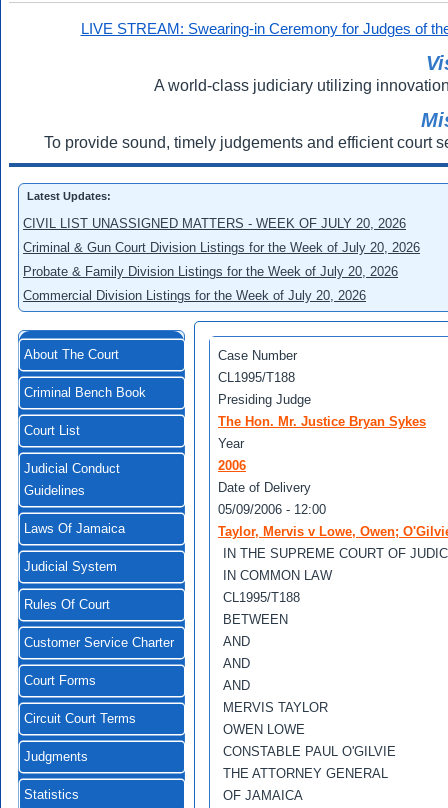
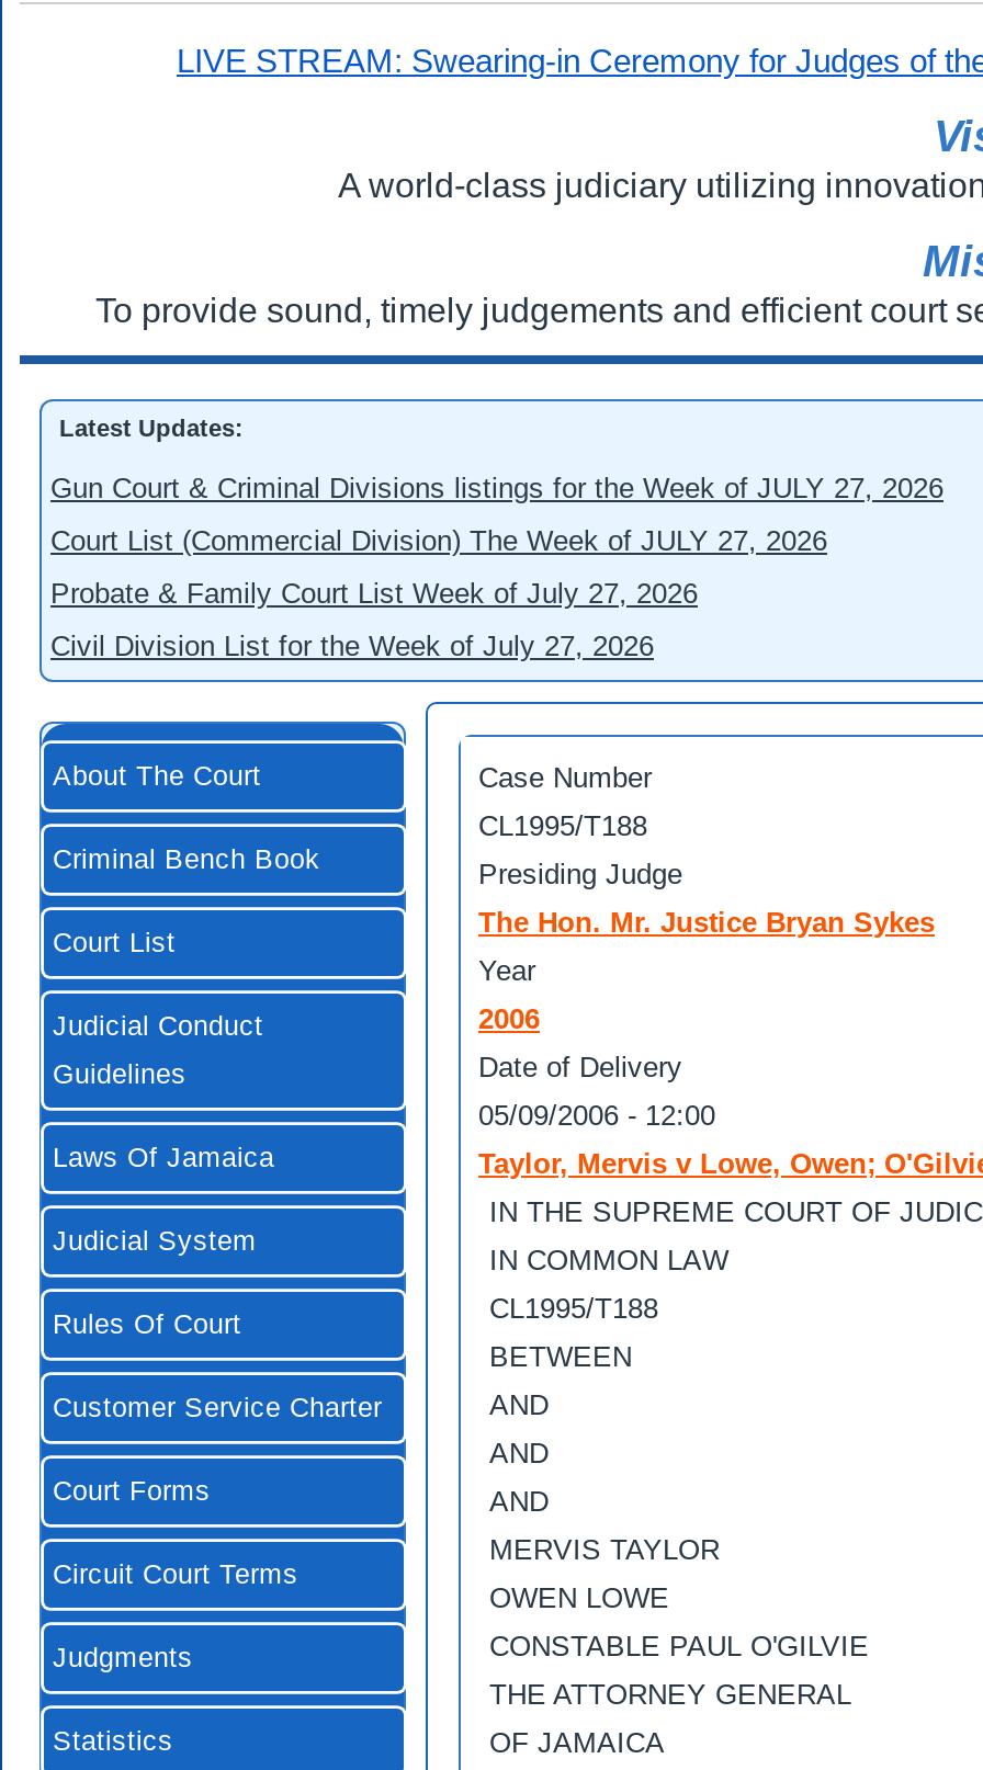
[23,216,406,231] CIVIL LIST UNASSIGNED MATTERS - WEEK OF JULY 20, 2026 -> [50,472,944,504] Gun Court & Criminal Divisions listings for the Week of JULY 27, 2026
[23,240,420,255] Criminal & Gun Court Division Listings for the Week of July 20, 2026 -> [50,524,827,557] Court List (Commercial Division) The Week of JULY 27, 2026
[23,264,398,279] Probate & Family Division Listings for the Week of July 20, 2026 -> [50,577,698,610] Probate & Family Court List Week of July 27, 2026
[23,288,366,303] Commercial Division Listings for the Week of July 20, 2026 -> [50,629,654,662] Civil Division List for the Week of July 27, 2026

